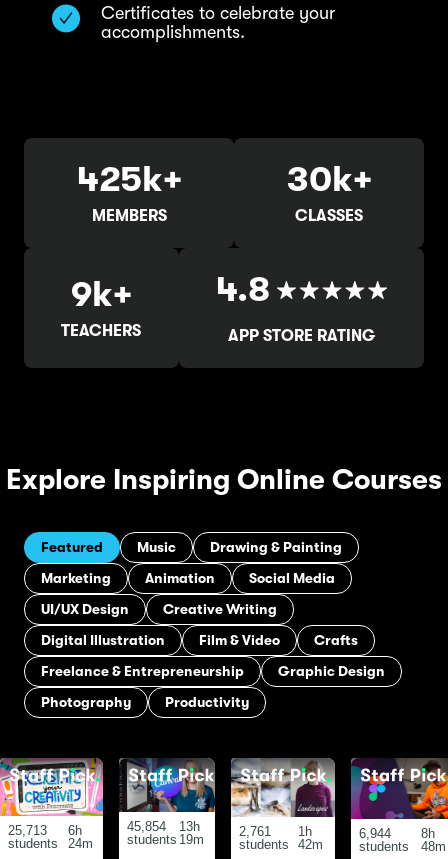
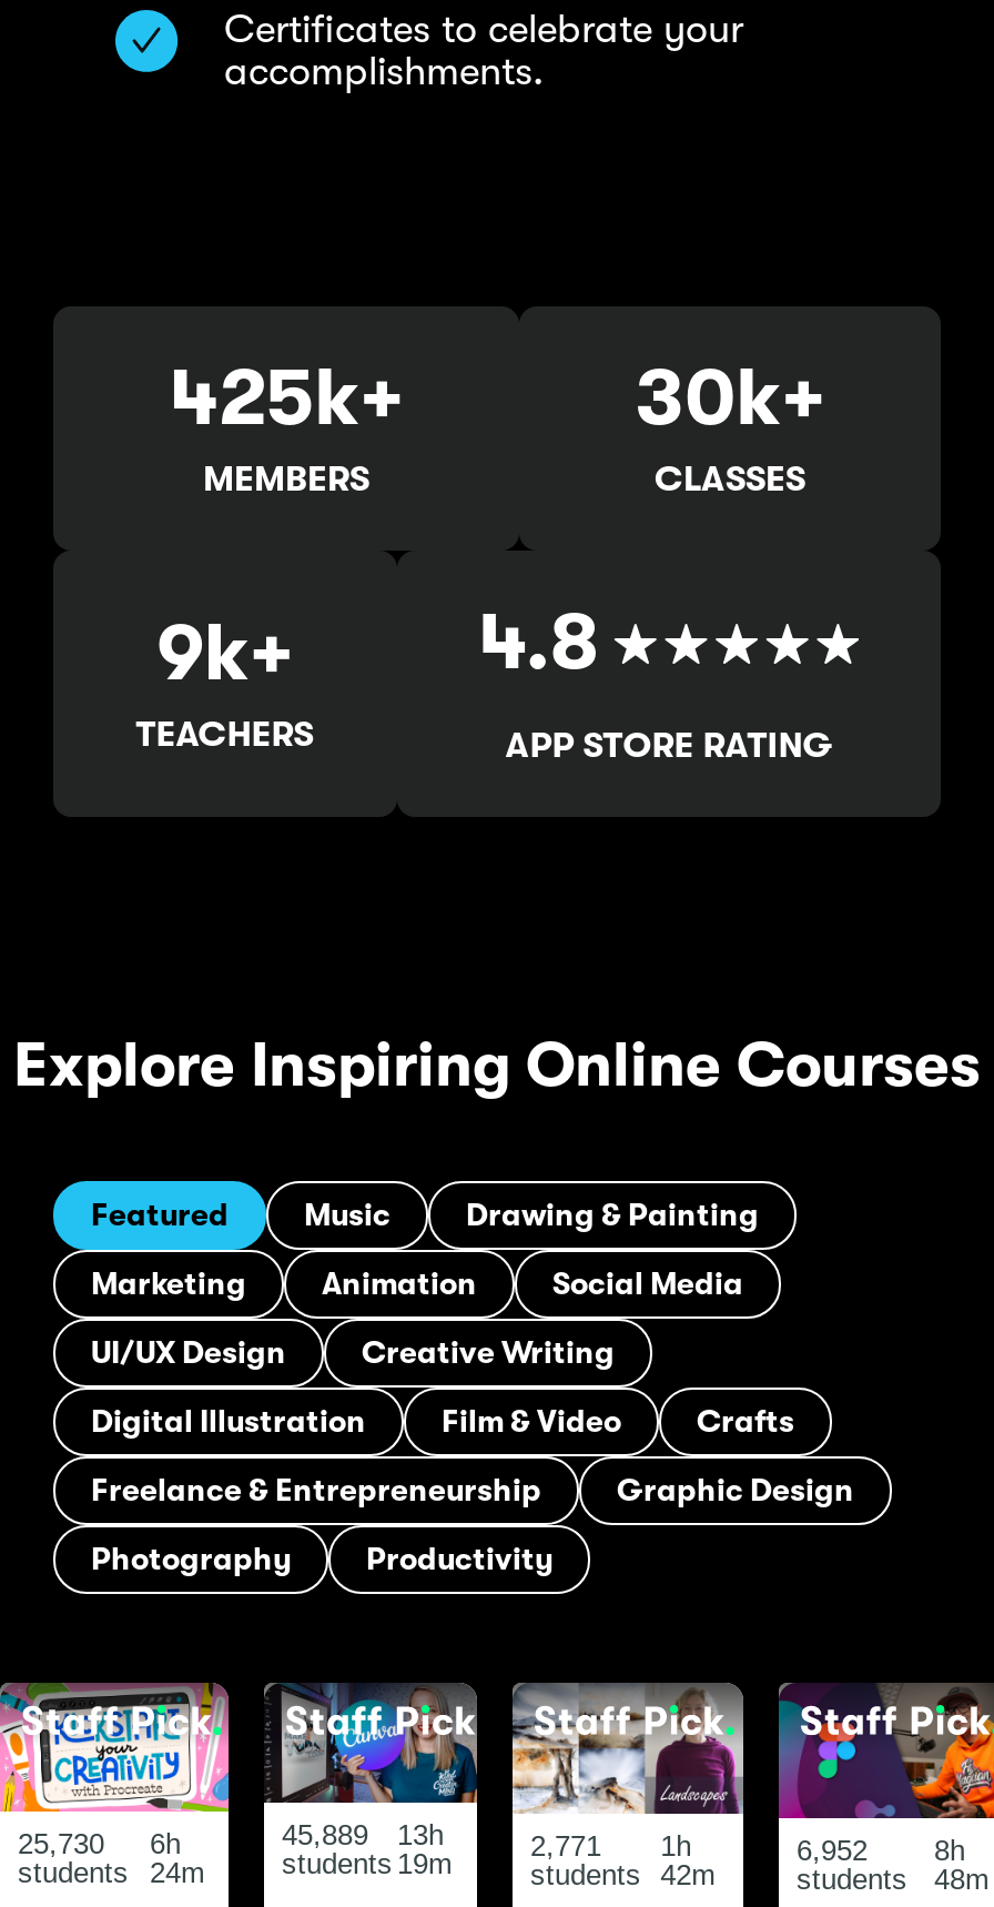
[8,823,81,838] 25,713 6h -> [18,1827,181,1860] 25,730 6h
[127,819,200,834] 45,854 13h -> [282,1818,444,1851] 45,889 13h
[239,823,312,838] 2,761 1h -> [530,1828,692,1861] 2,771 1h
[359,826,435,841] 6,944 8h -> [797,1834,965,1868] 6,952 8h

